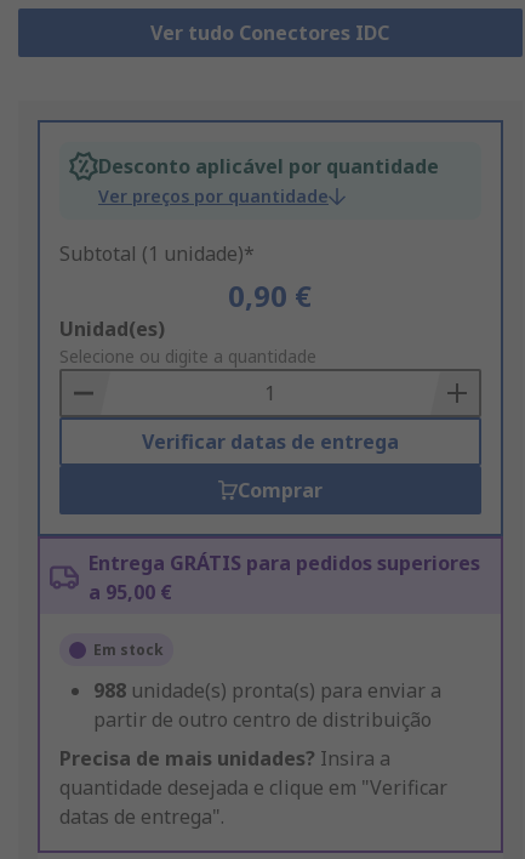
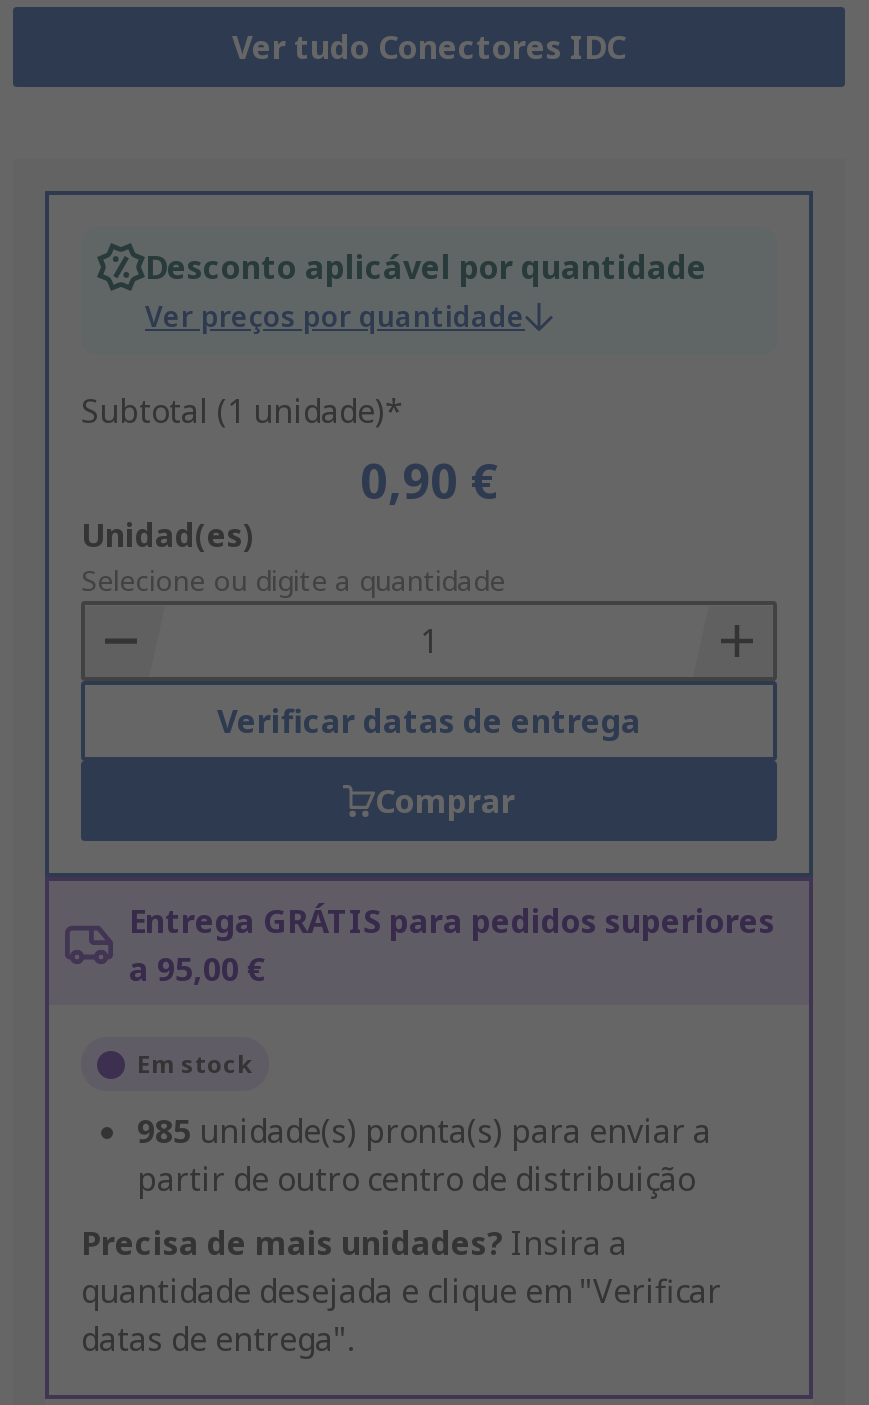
[93,678,441,704] 988 unidade(s) pronta(s) para enviar a -> [137,1110,711,1154] 985 unidade(s) pronta(s) para enviar a

